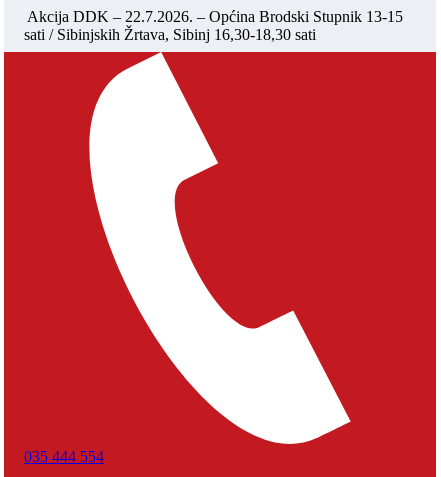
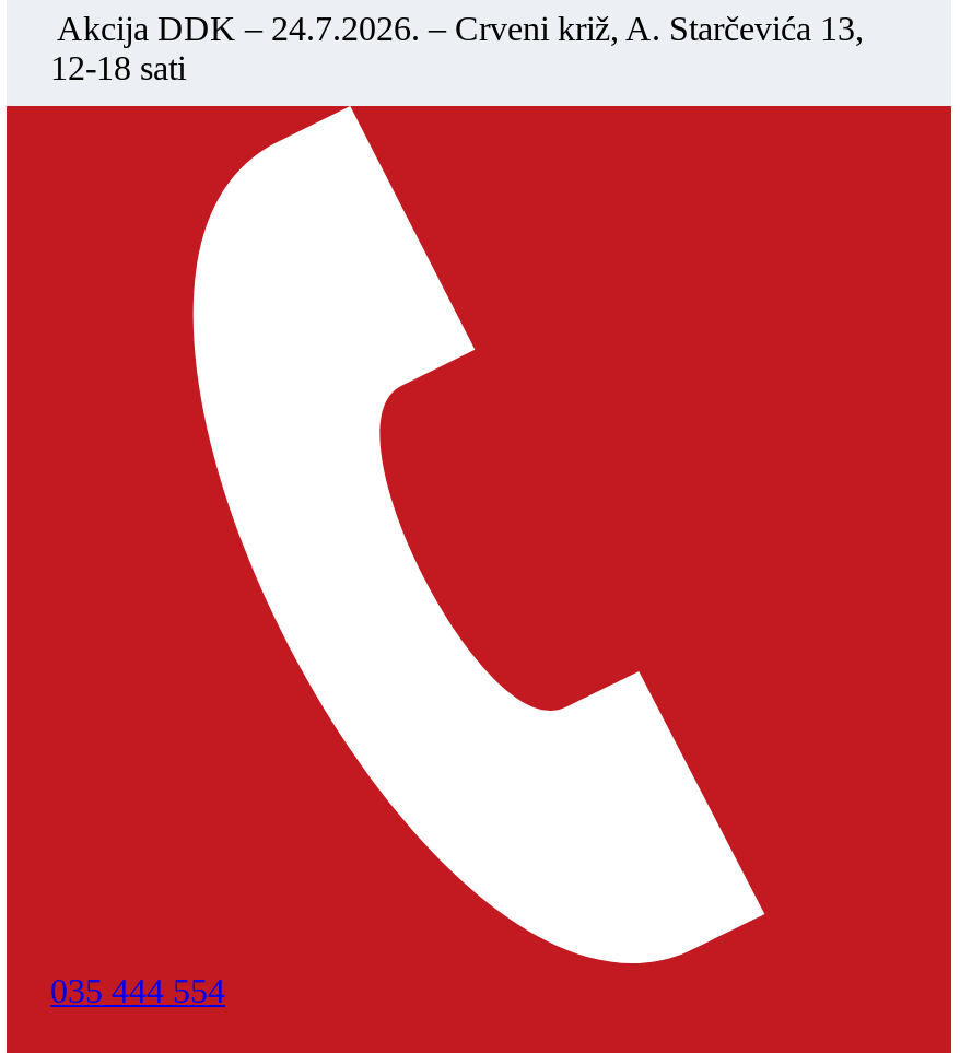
[24,8,403,43] Akcija DDK – 22.7.2026. – Općina Brodski Stupnik 13-15 | sati / Sibinjskih Žrtava, Sibinj 16,30-18,30 sati -> [50,10,864,86] Akcija DDK – 24.7.2026. – Crveni križ, A. Starčevića 13, | 12-18 sati

